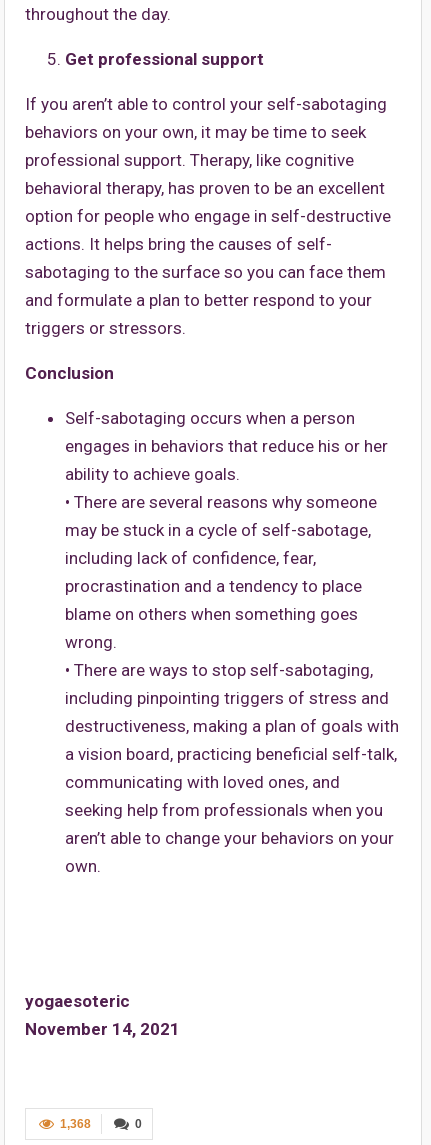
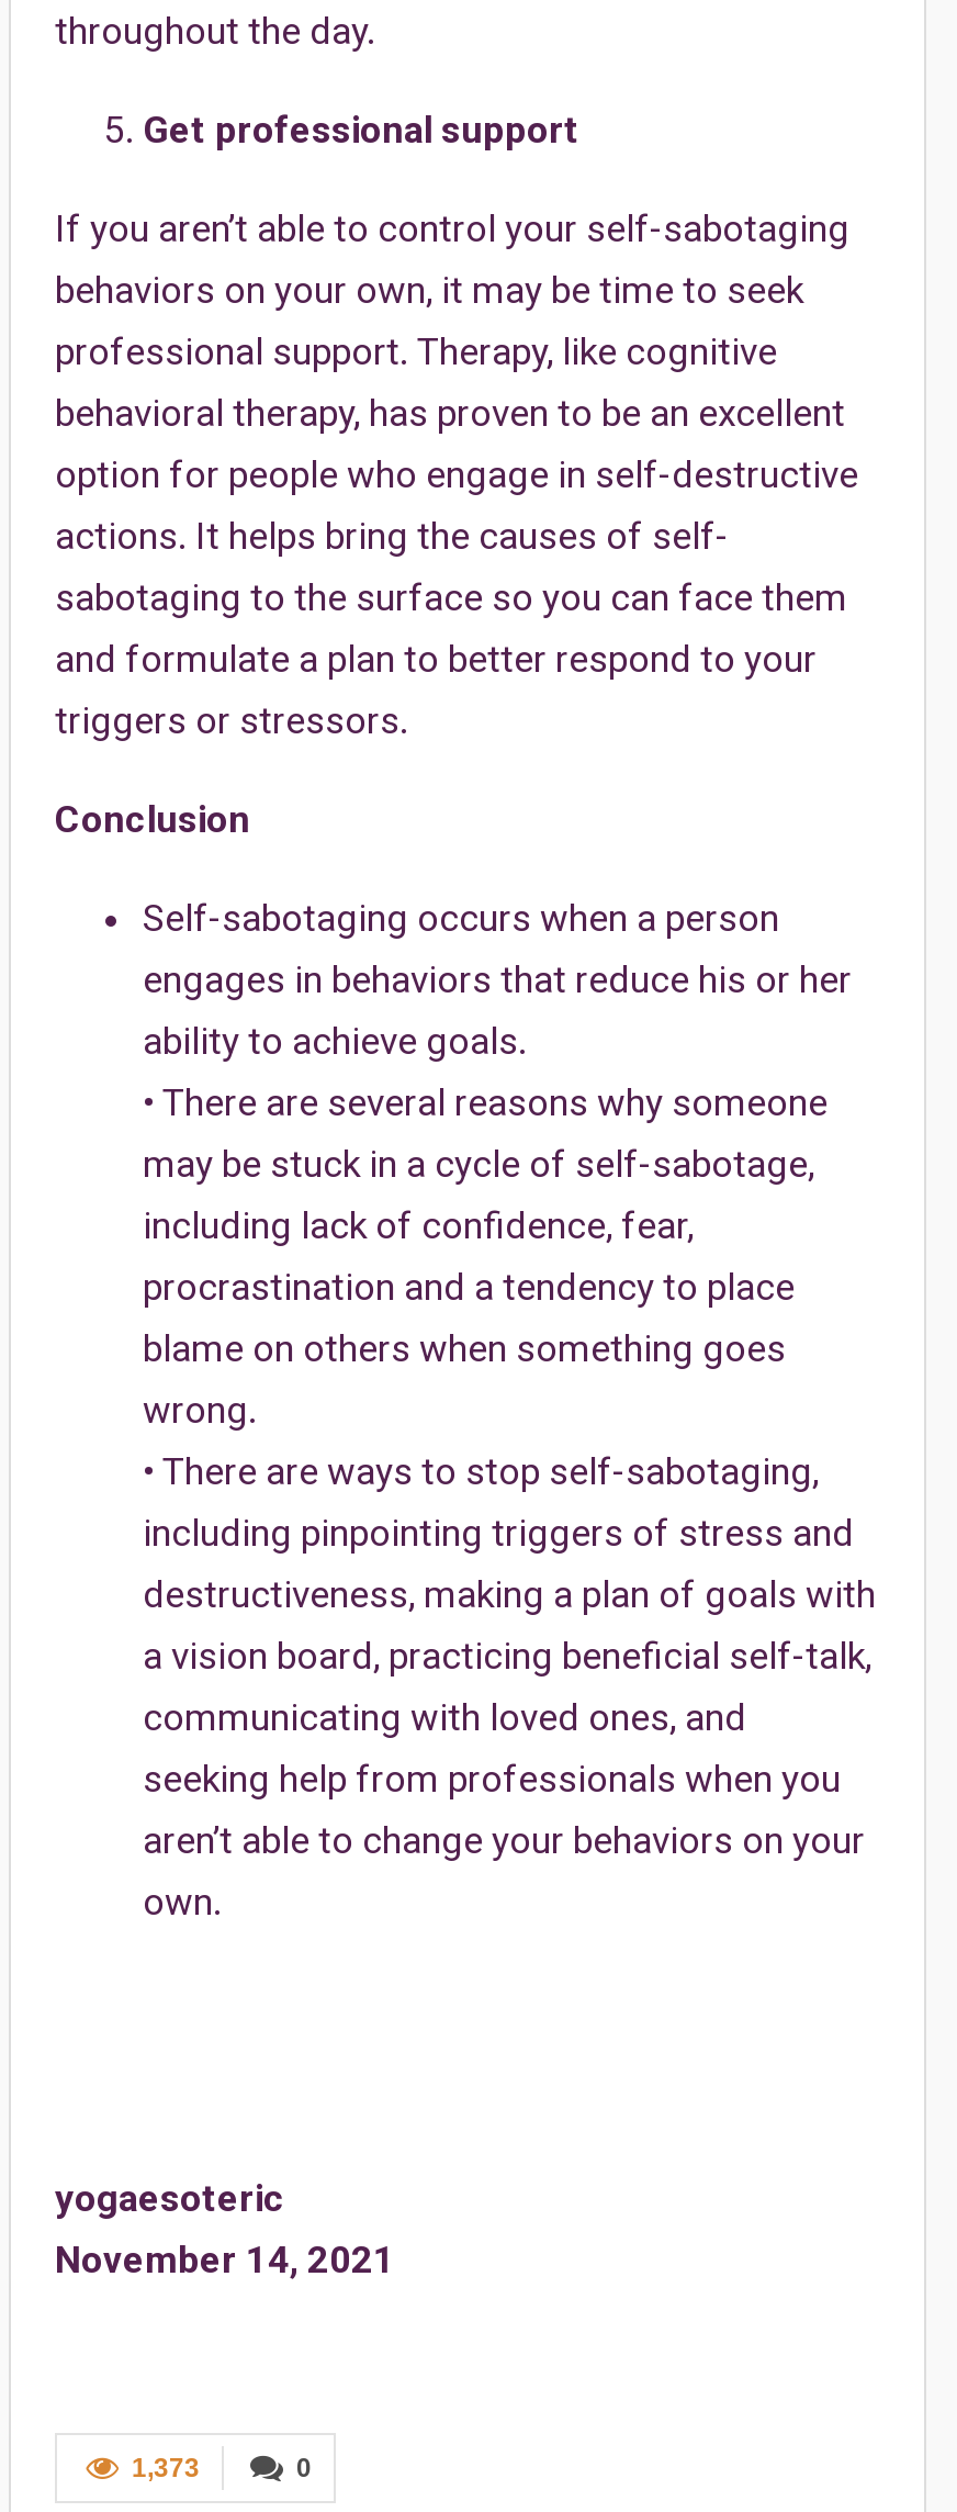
[60,1117,91,1131] 1,368 -> [132,2453,200,2483] 1,373

